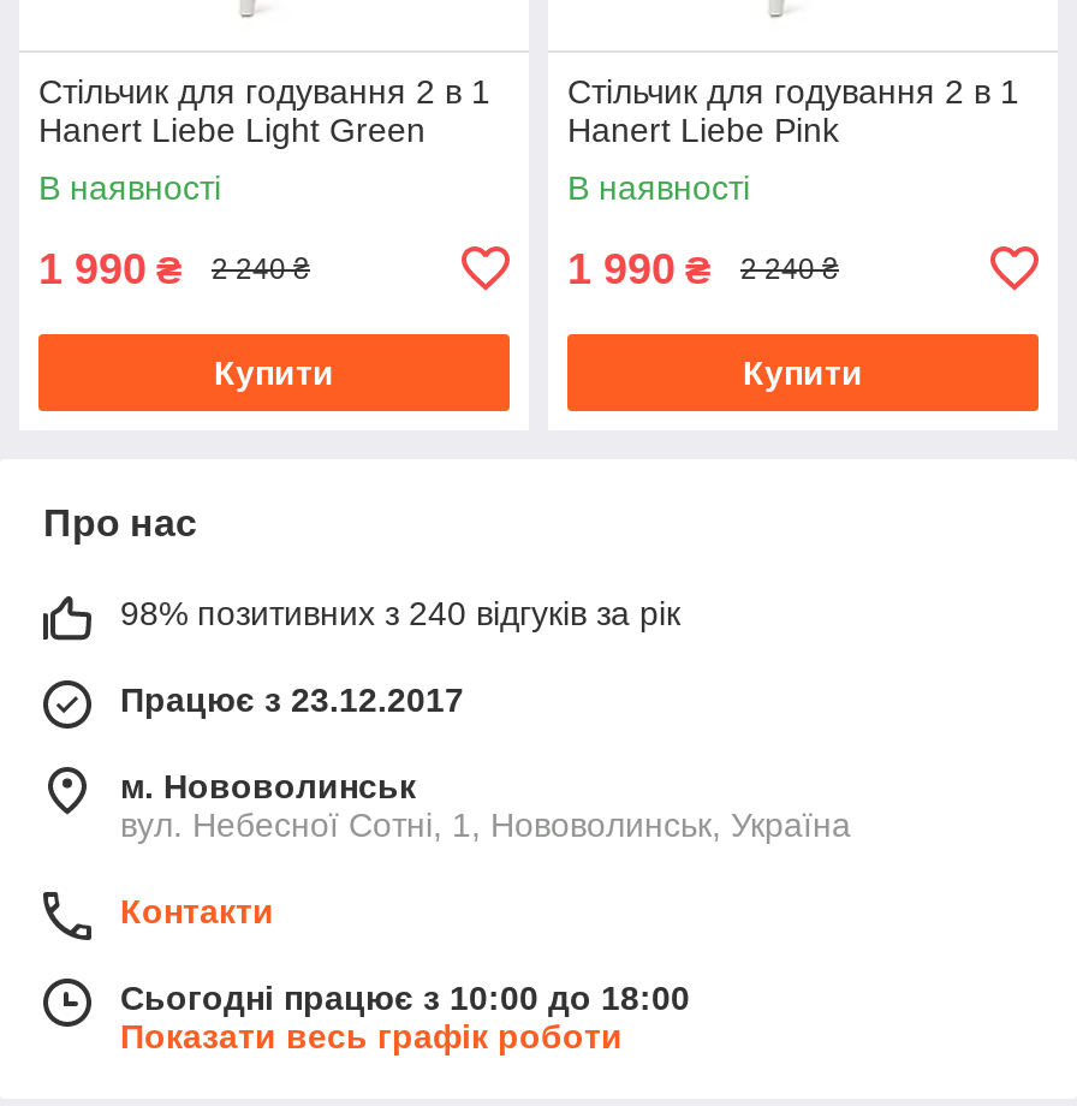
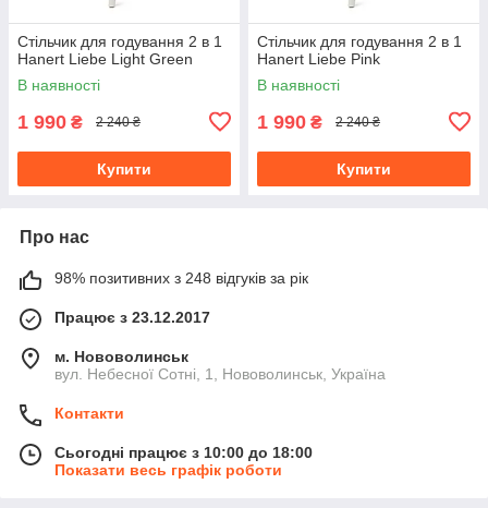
[120,594,680,632] 98% позитивних з 240 відгуків за рік -> [54,269,308,287] 98% позитивних з 248 відгуків за рік

